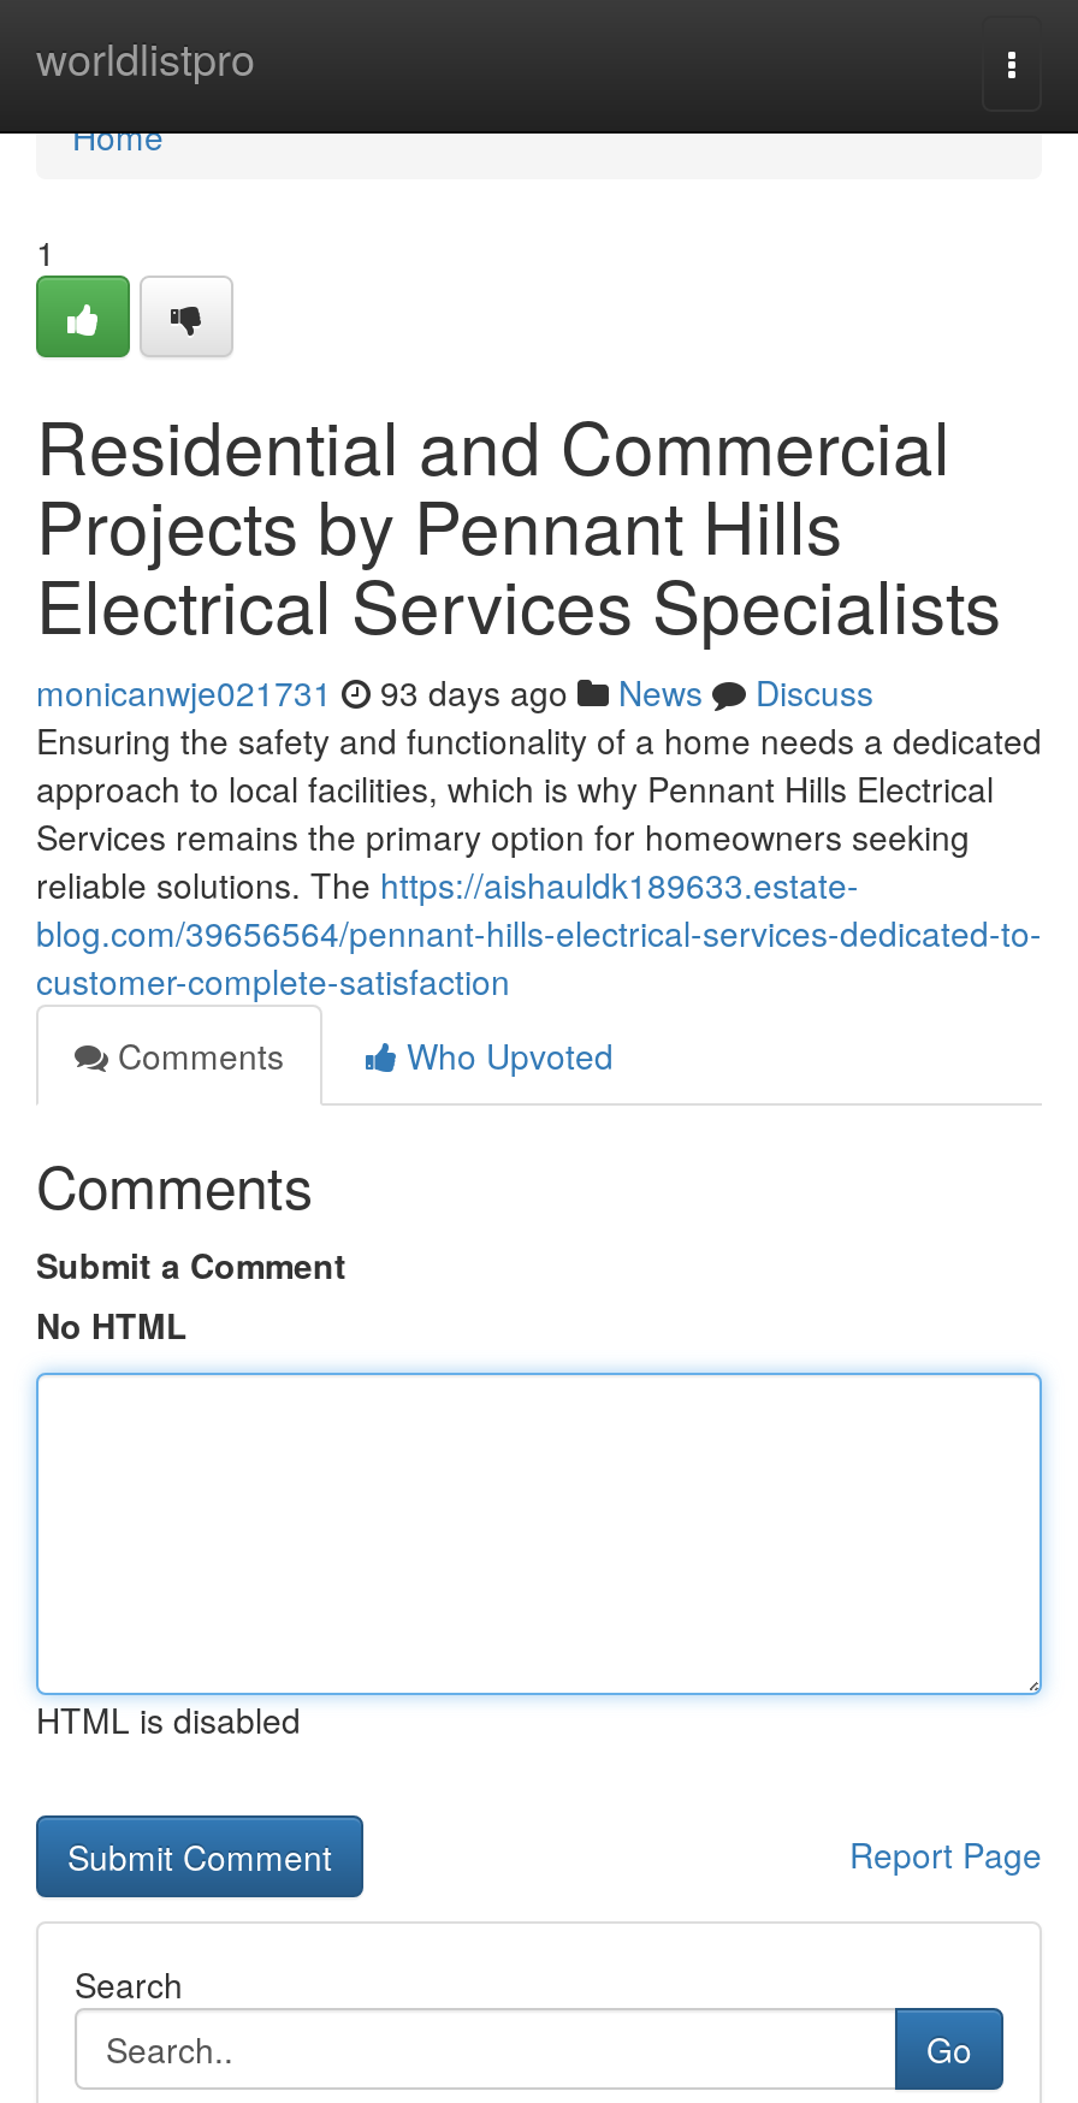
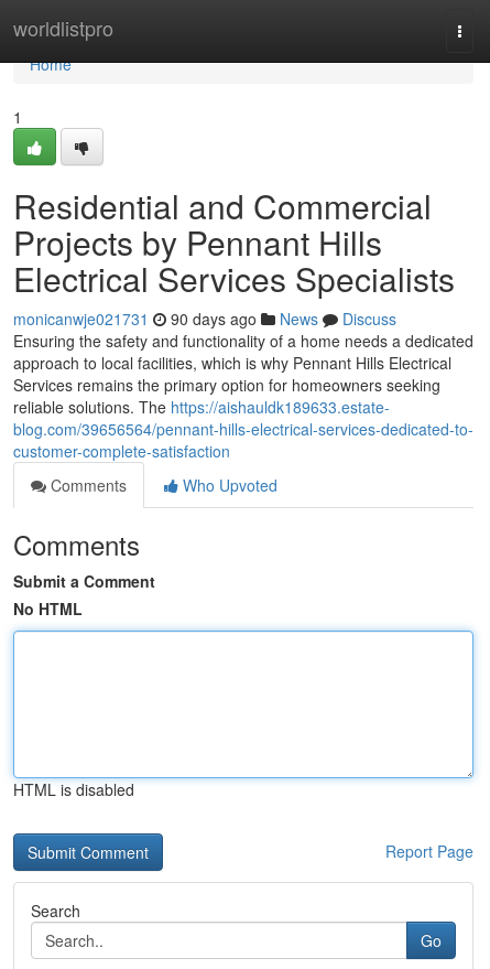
[36,668,873,716] monicanwje021731 93 days ago News Discuss -> [13,308,396,330] monicanwje021731 90 days ago News Discuss

